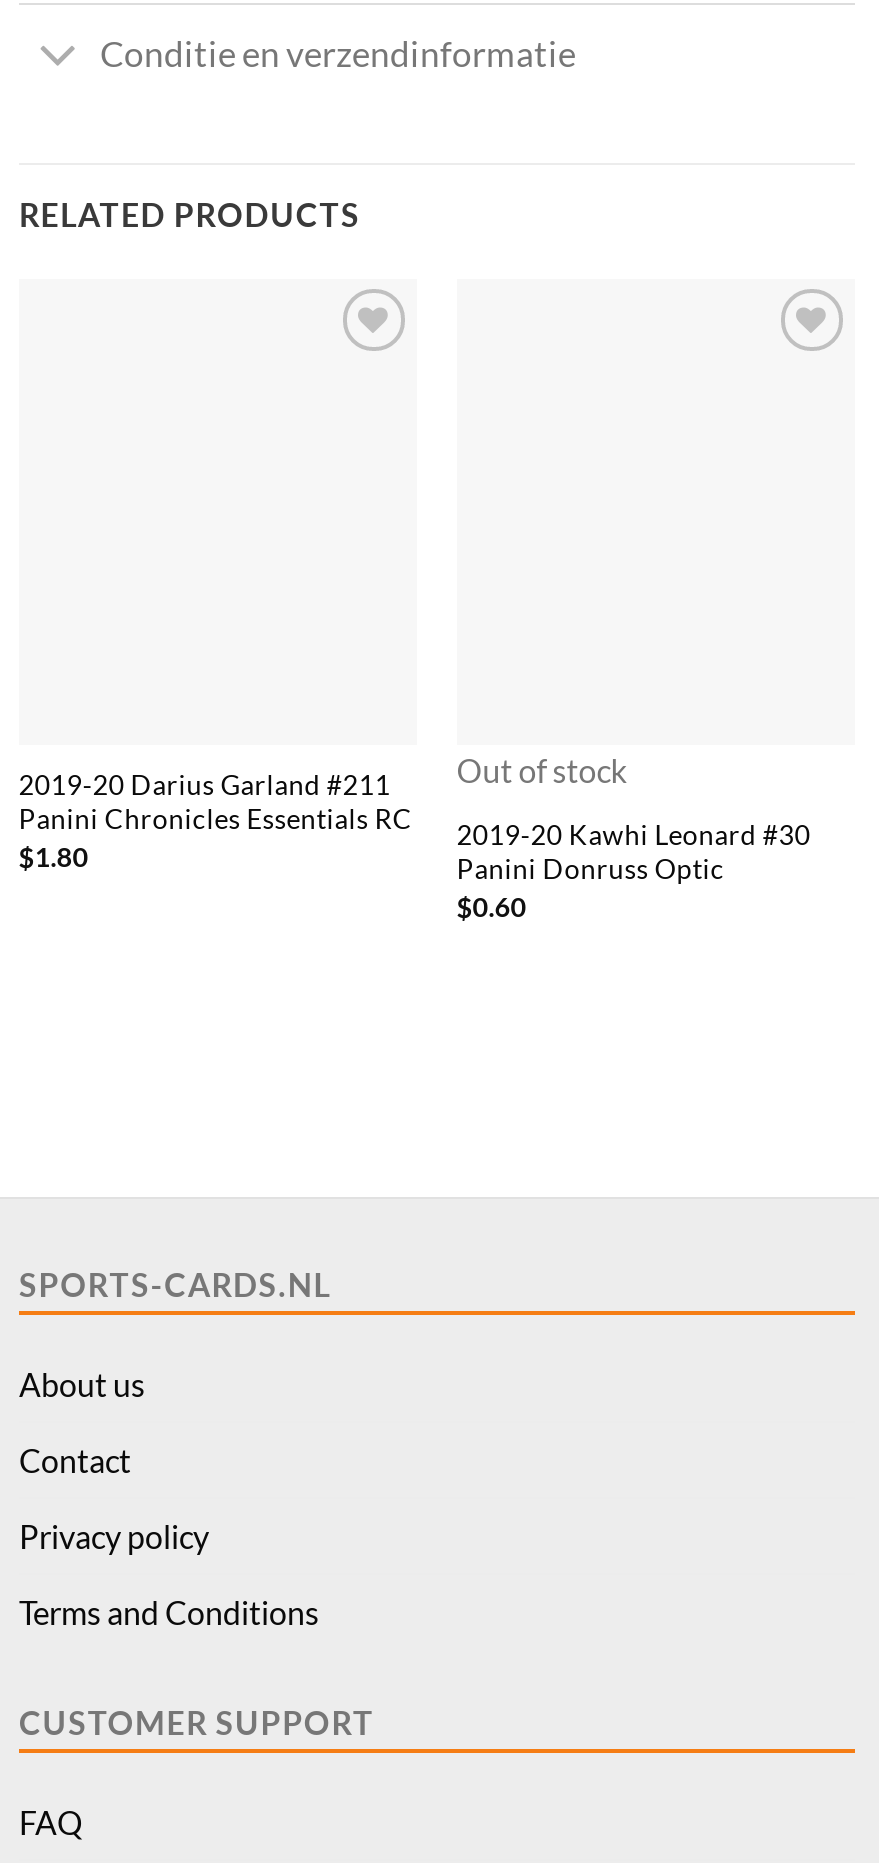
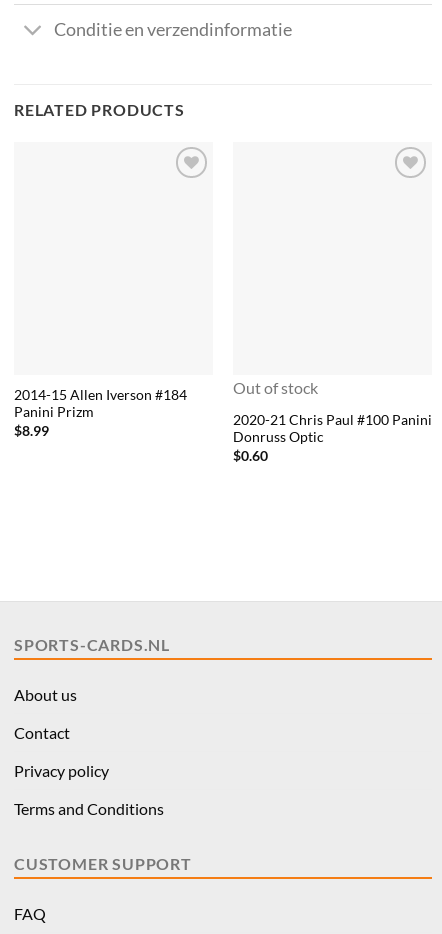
[19,770,413,872] 2019-20 Darius Garland #211 | Panini Chronicles Essentials RC | $1.80 -> [14,387,187,439] 2014-15 Allen Iverson #184 | Panini Prizm | $8.99
[457,820,811,886] 2019-20 Kawhi Leonard #30 | Panini Donruss Optic -> [233,412,432,445] 2020-21 Chris Paul #100 Panini | Donruss Optic

